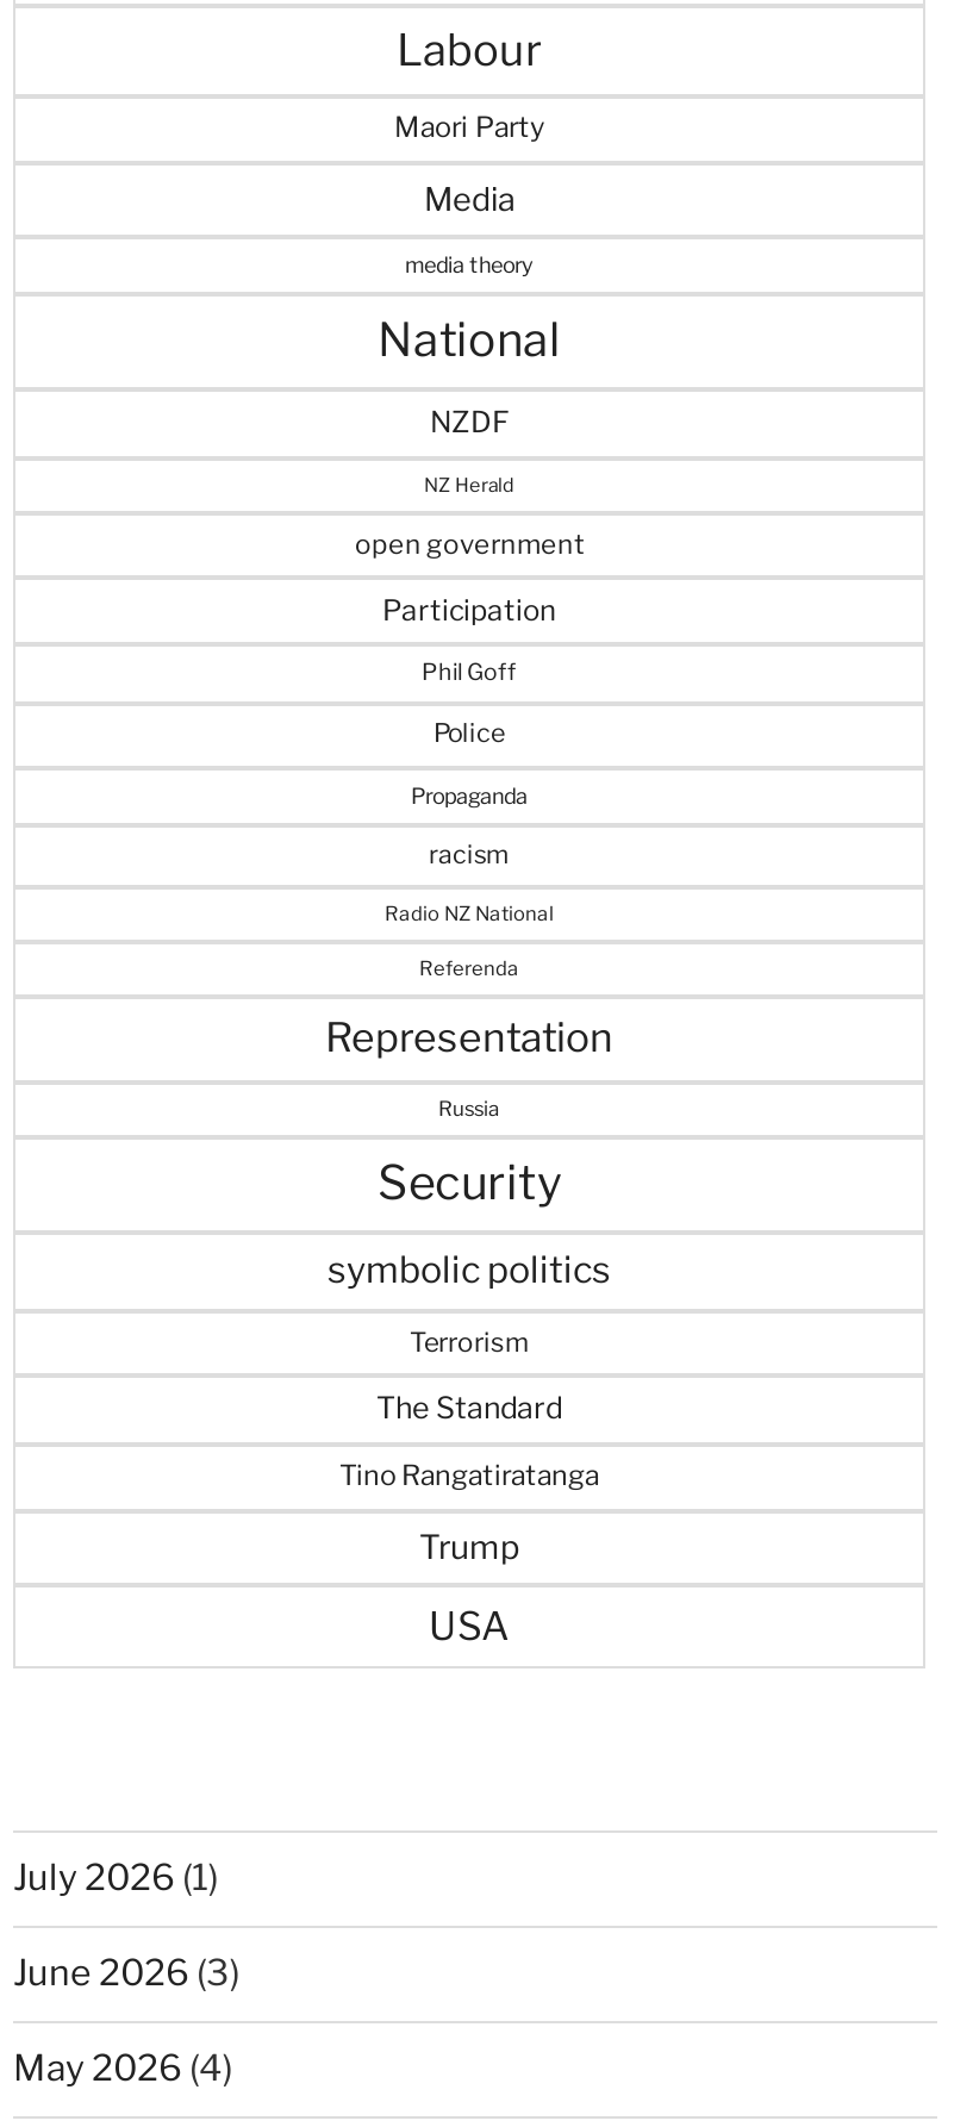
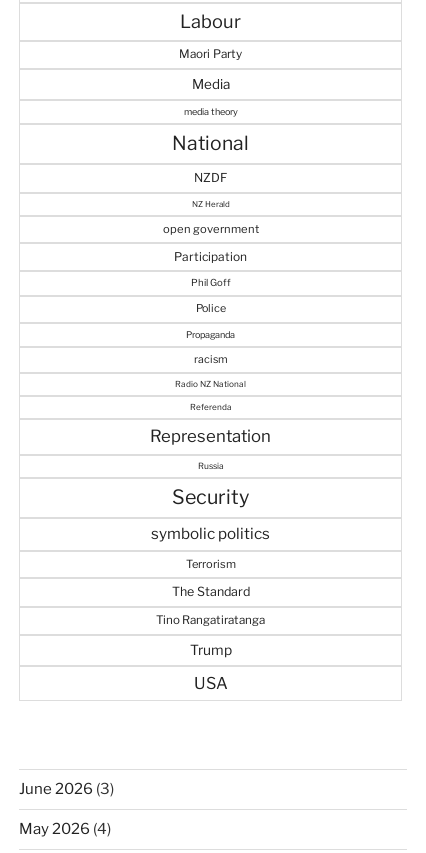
[13,1857,218,1900] July 2026 (1) -> none

